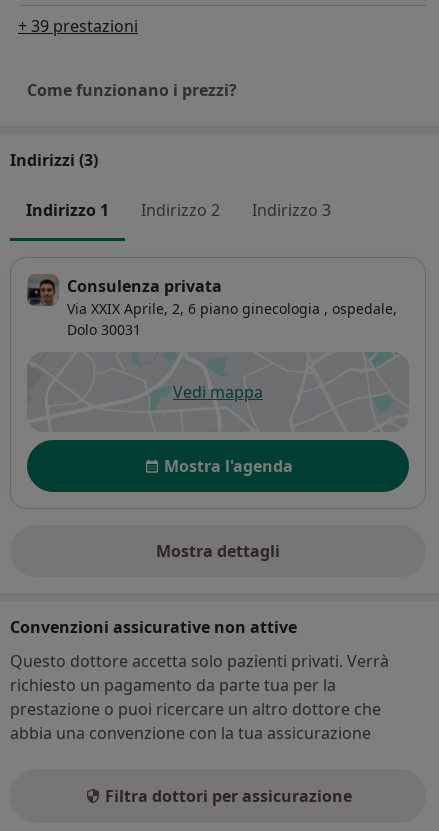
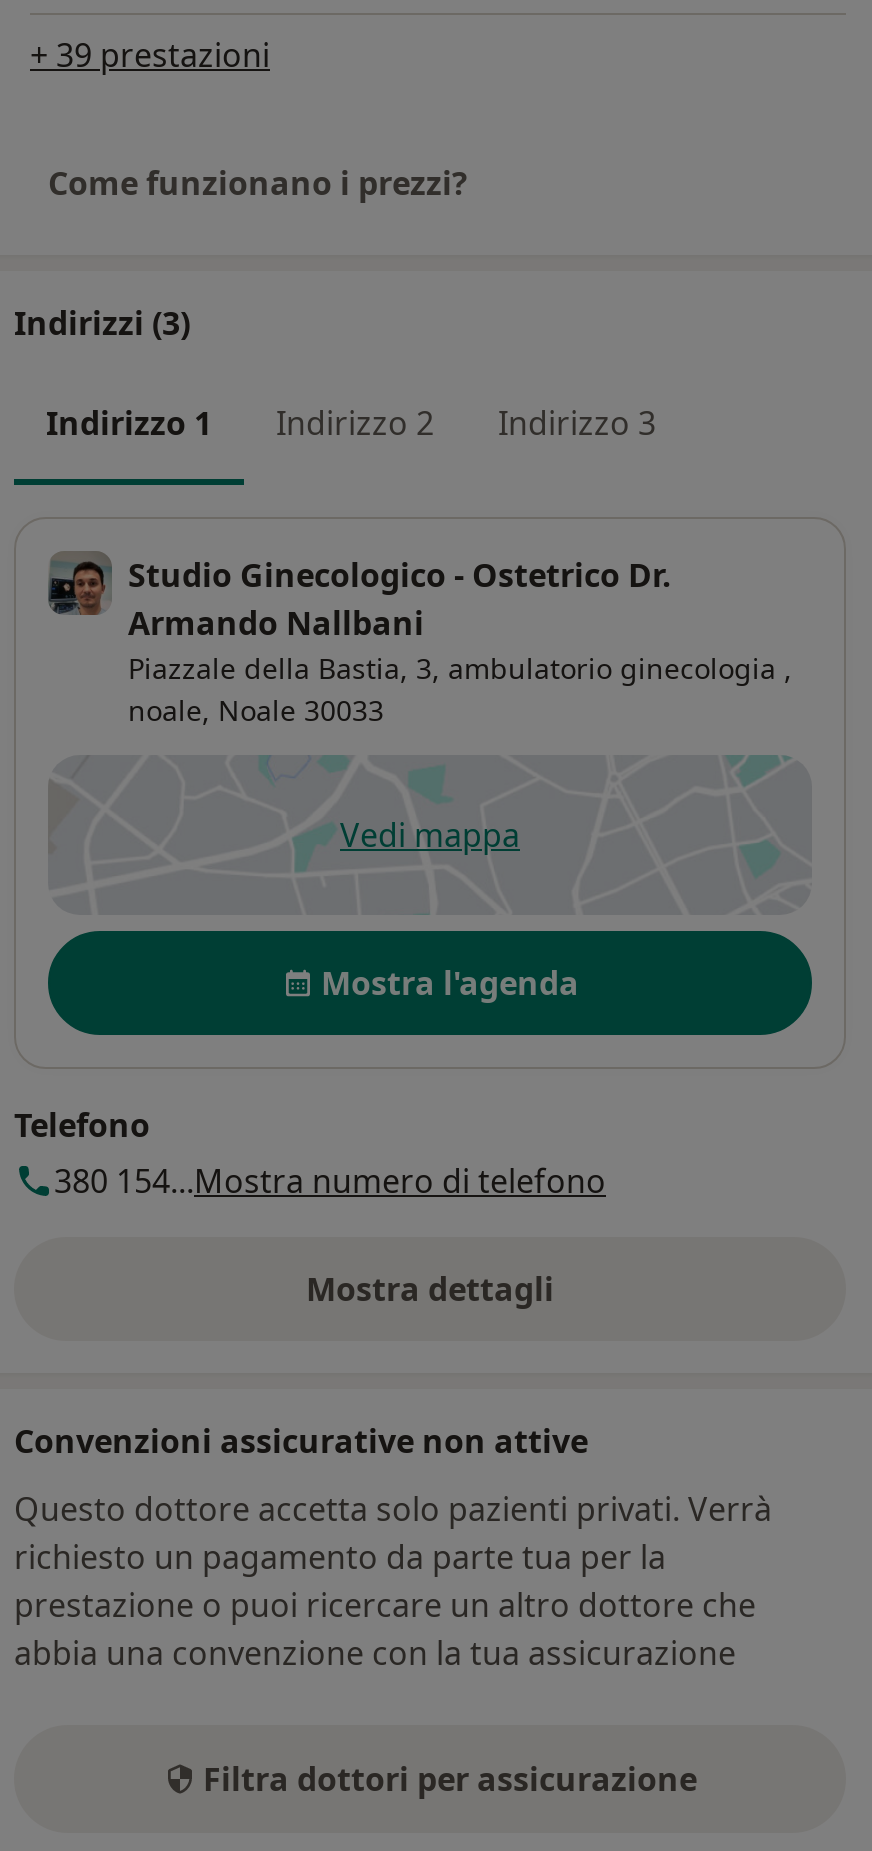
[67,275,397,339] Consulenza privata | Via XXIX Aprile, 2, 6 piano ginecologia , ospedale, | Dolo 30031 -> [128,553,792,729] Studio Ginecologico - Ostetrico Dr. | Armando Nallbani | Piazzale della Bastia, 3, ambulatorio ginecologia , | noale, Noale 30033
none -> [14,1103,606,1203] Telefono | 380 154...Mostra numero di telefono

